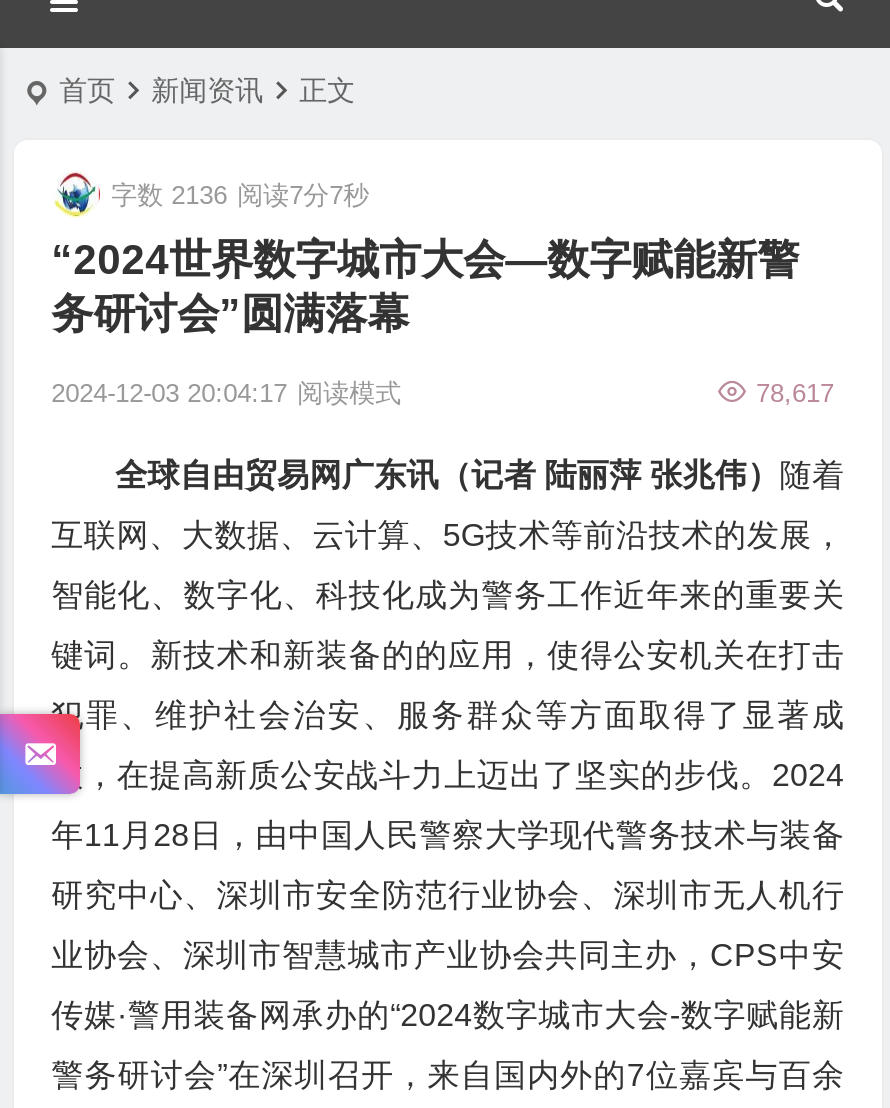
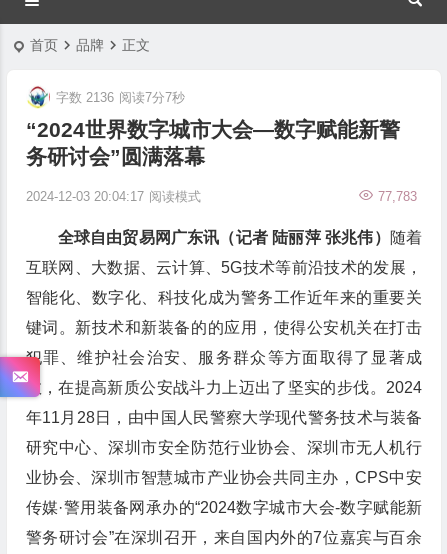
[151,74,263,106] 新闻资讯 -> [76,37,104,53] 品牌
[756,378,834,408] 78,617 -> [378,189,417,204] 77,783

